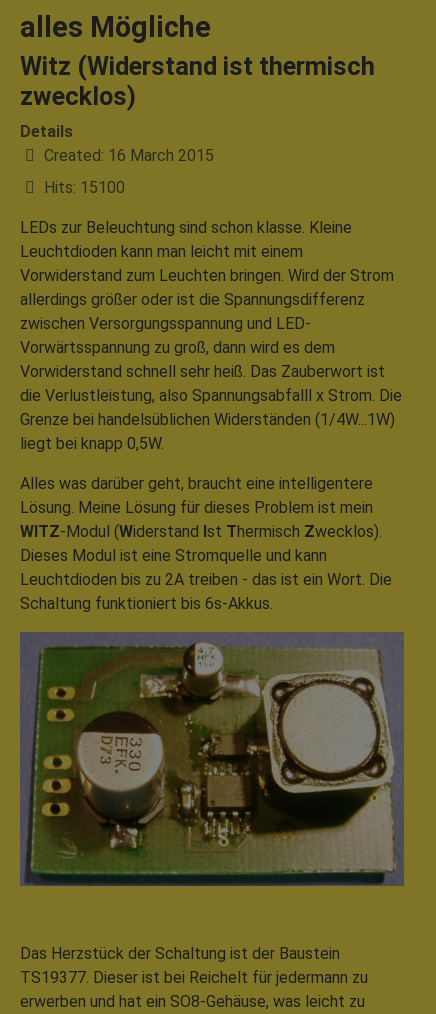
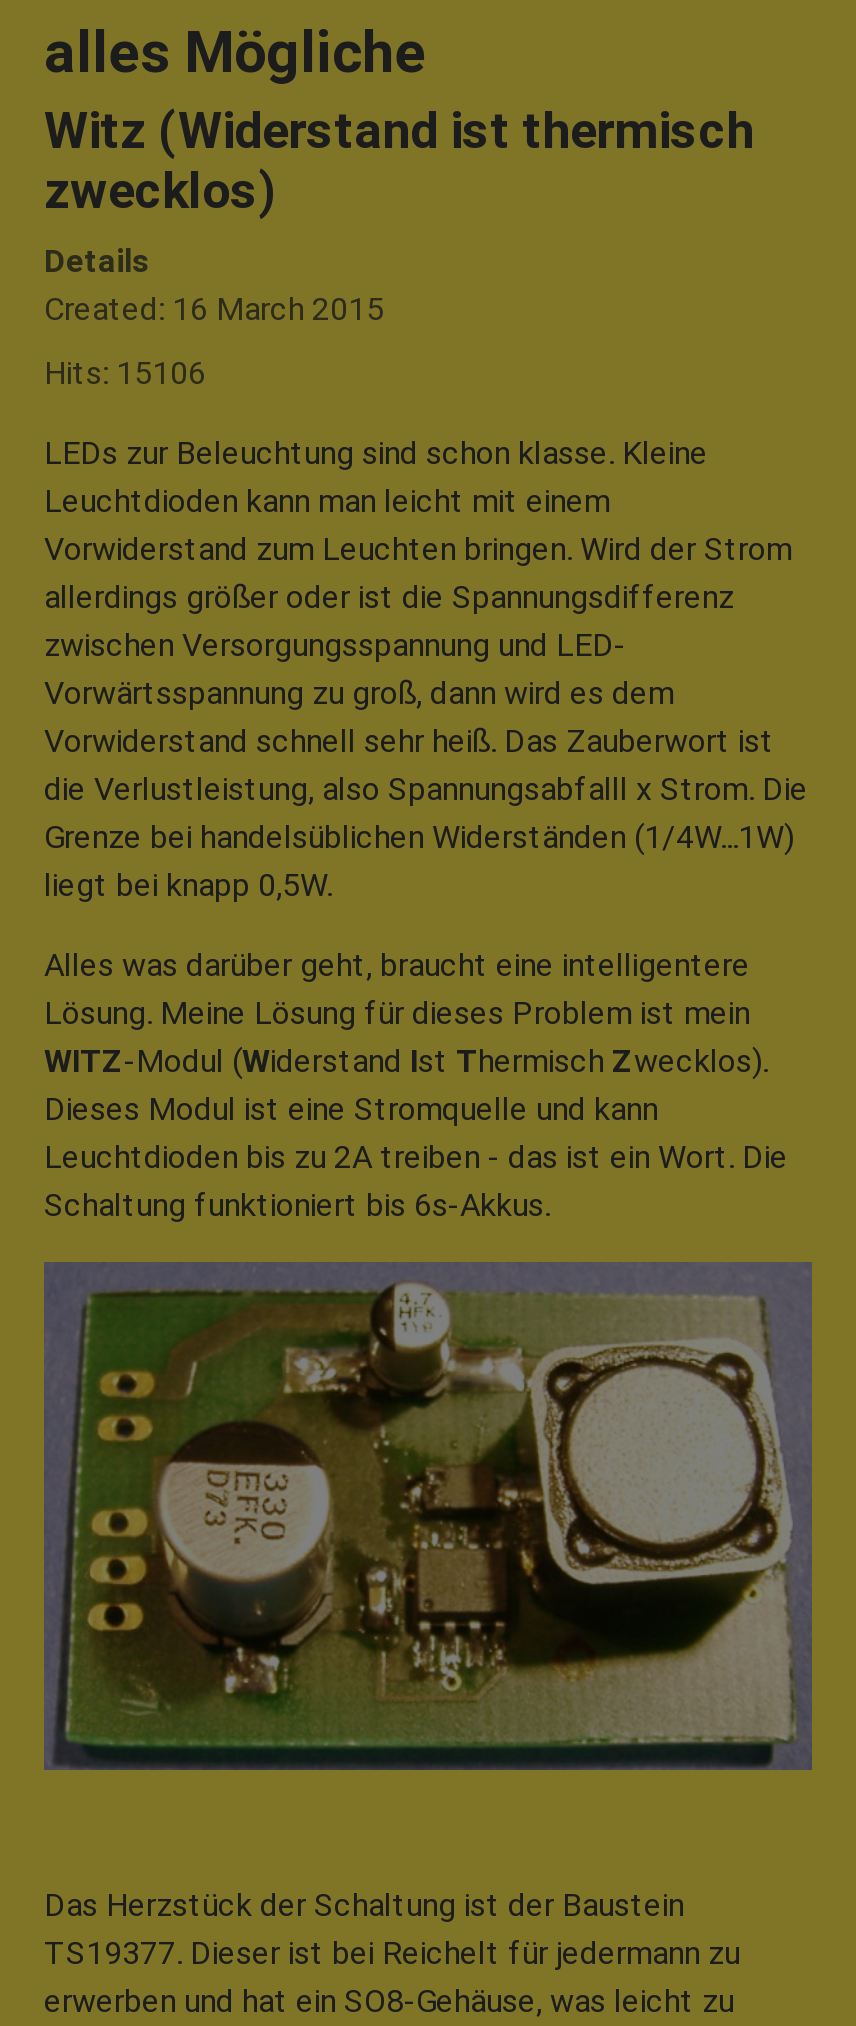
[44,178,125,197] Hits: 15100 -> [44,355,206,393] Hits: 15106

